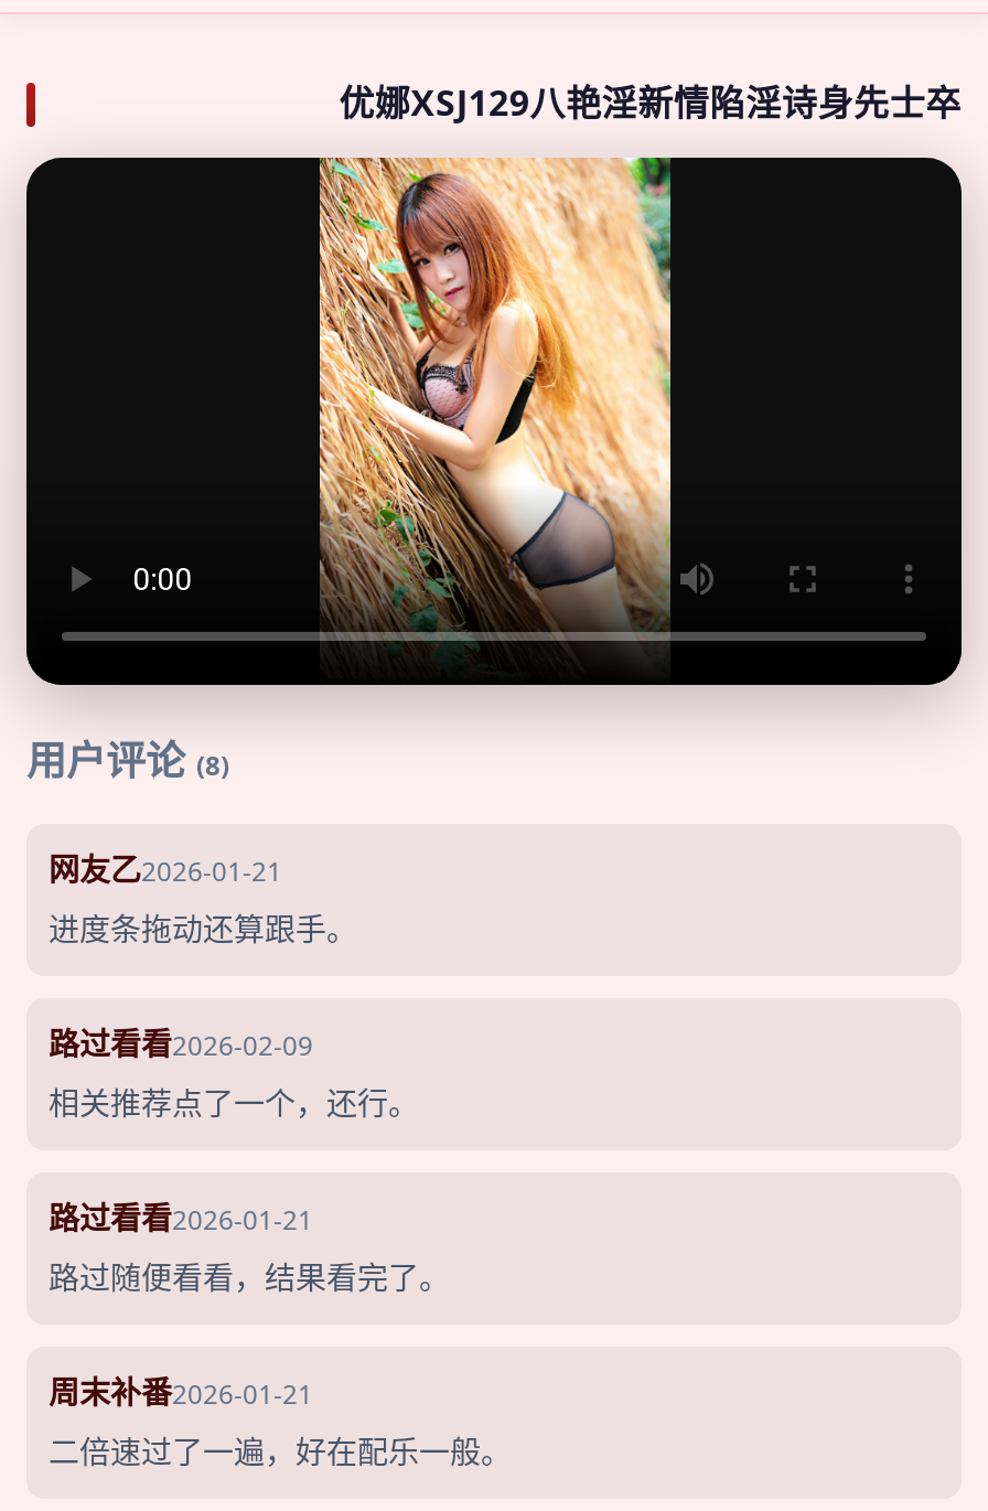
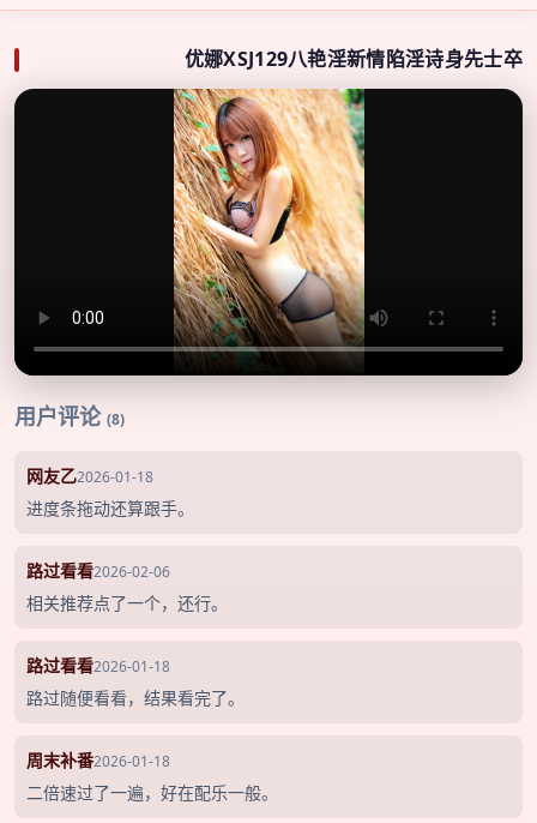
[49,847,282,889] 网友乙2026-01-21 -> [26,464,153,486] 网友乙2026-01-18
[49,1021,313,1063] 路过看看2026-02-09 -> [26,558,170,581] 路过看看2026-02-06
[49,1196,313,1237] 路过看看2026-01-21 -> [26,653,170,676] 路过看看2026-01-18
[49,1370,313,1412] 周末补番2026-01-21 -> [26,748,170,771] 周末补番2026-01-18

